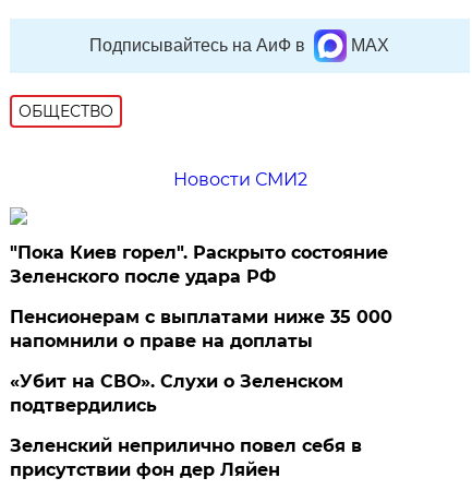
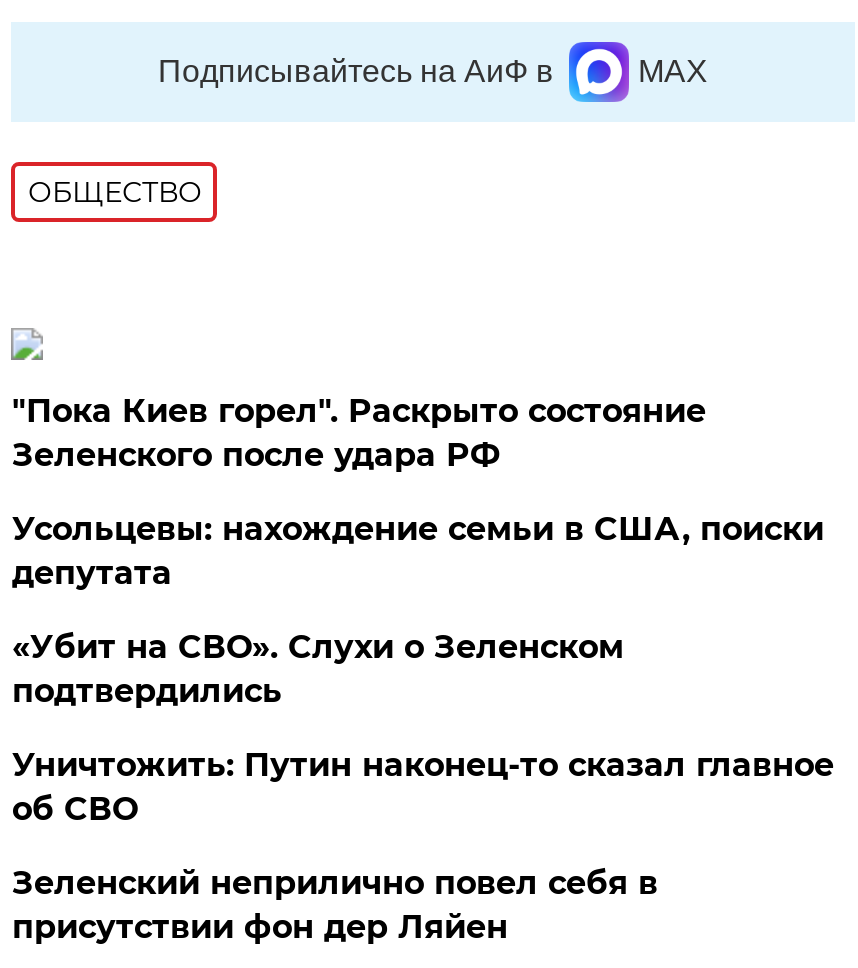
[173,169,307,190] Новости СМИ2 -> none
moved [10,242,389,287] -> [12,392,706,474]: "Пока Киев горел". Раскрыто состояние | Зеленского после удара РФ
[10,307,393,351] Пенсионерам с выплатами ниже 35 000 | напомнили о праве на доплаты -> [12,510,824,592] Усольцевы: нахождение семьи в США, поиски | депутата
moved [10,371,344,416] -> [12,628,624,710]: «Убит на СВО». Слухи о Зеленском | подтвердились
none -> [12,746,834,828] Уничтожить: Путин наконец-то сказал главное | об СВО

